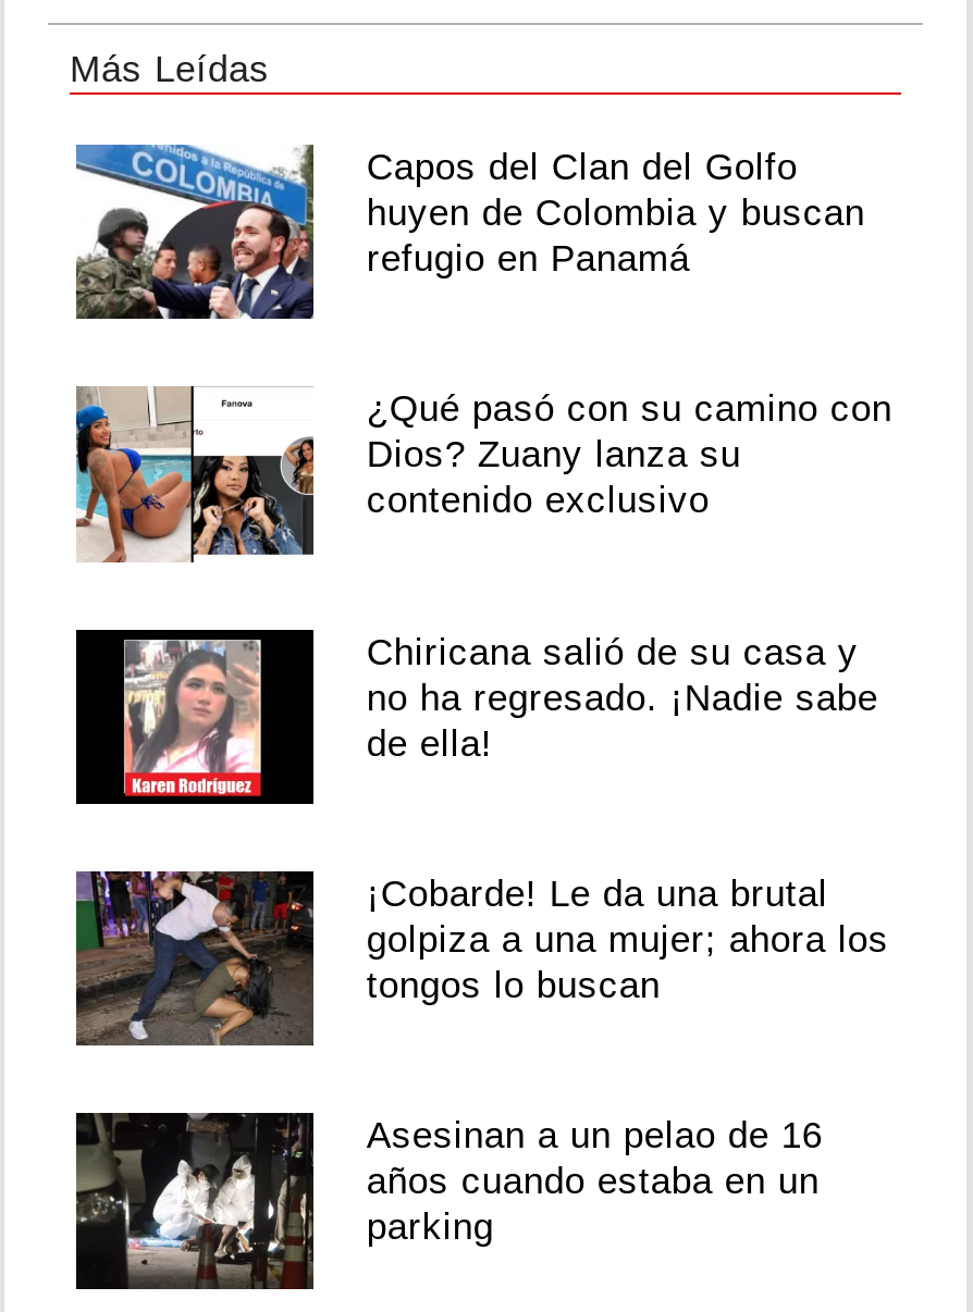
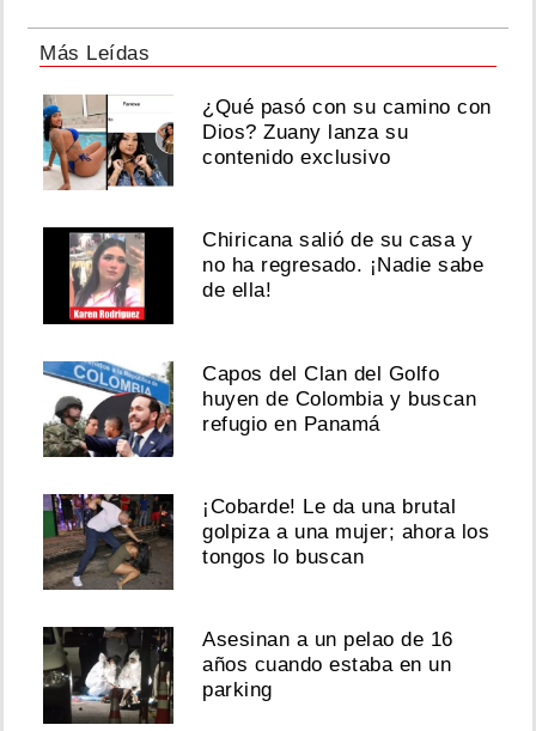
moved [74,143,865,321] -> [43,360,477,457]: [image] | Capos del Clan del Golfo | huyen de Colombia y buscan | refugio en Panamá
moved [72,388,892,764] -> [41,96,491,302]: [image] | ¿Qué pasó con su camino con | Dios? Zuany lanza su | contenido exclusivo | Chiricana salió de su casa y | no ha regresado. ¡Nadie sabe | de ella!

